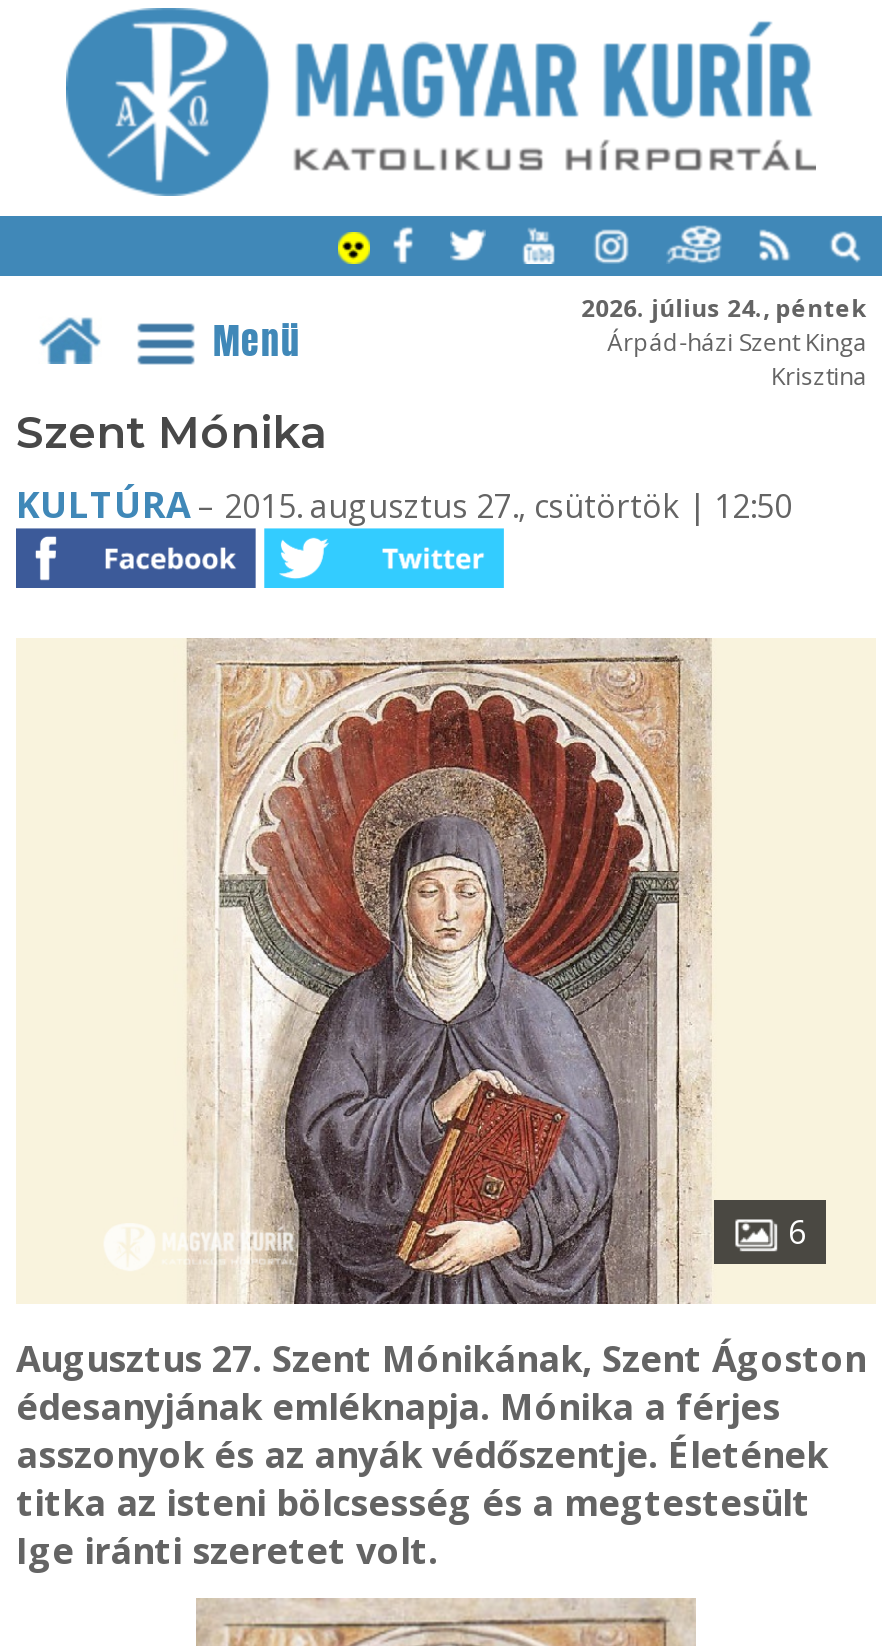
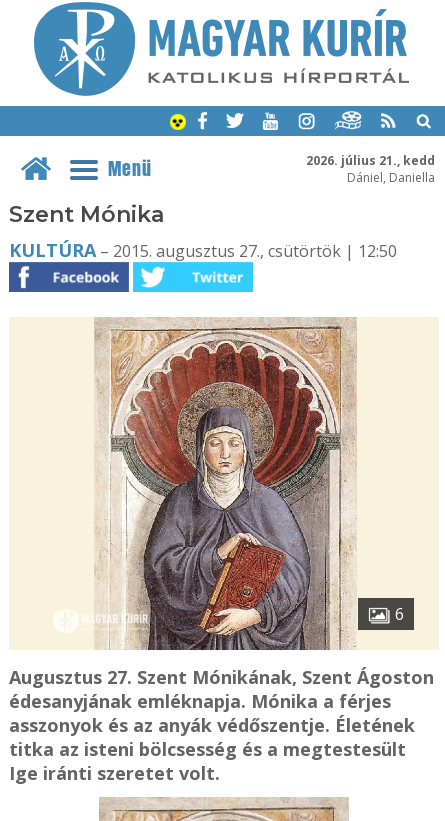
[581,290,867,392] 2026. július 24., péntek | Árpád-házi Szent Kinga | Krisztina -> [306,151,435,185] 2026. július 21., kedd | Dániel, Daniella

